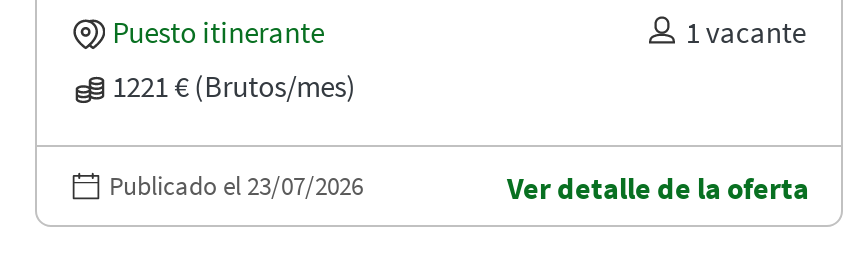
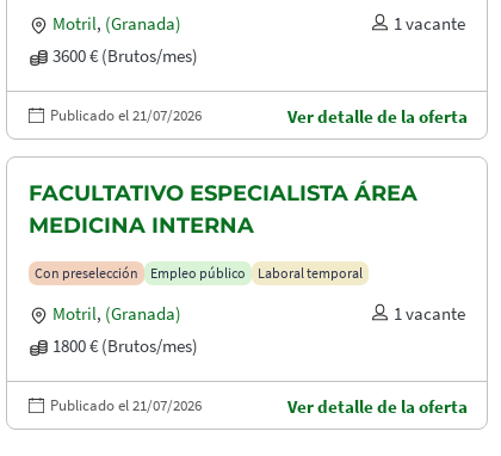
[112,12,324,50] Puesto itinerante -> [52,11,181,34] Motril, (Granada)
[109,66,363,202] 1221 € (Brutos/mes) | Publicado el 23/07/2026 -> [28,44,468,416] 3600 € (Brutos/mes) | Publicado el 21/07/2026 | Ver detalle de la oferta | FACULTATIVO ESPECIALISTA ÁREA | MEDICINA INTERNA | Con preselección | Empleo público | Laboral temporal | Motril, (Granada) | 1 vacante | 1800 € (Brutos/mes) | Publicado el 21/07/2026

